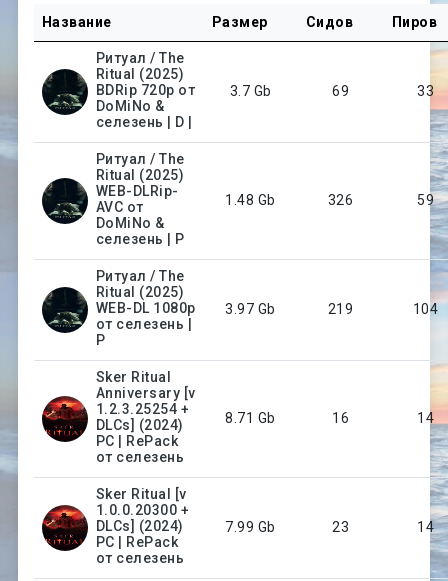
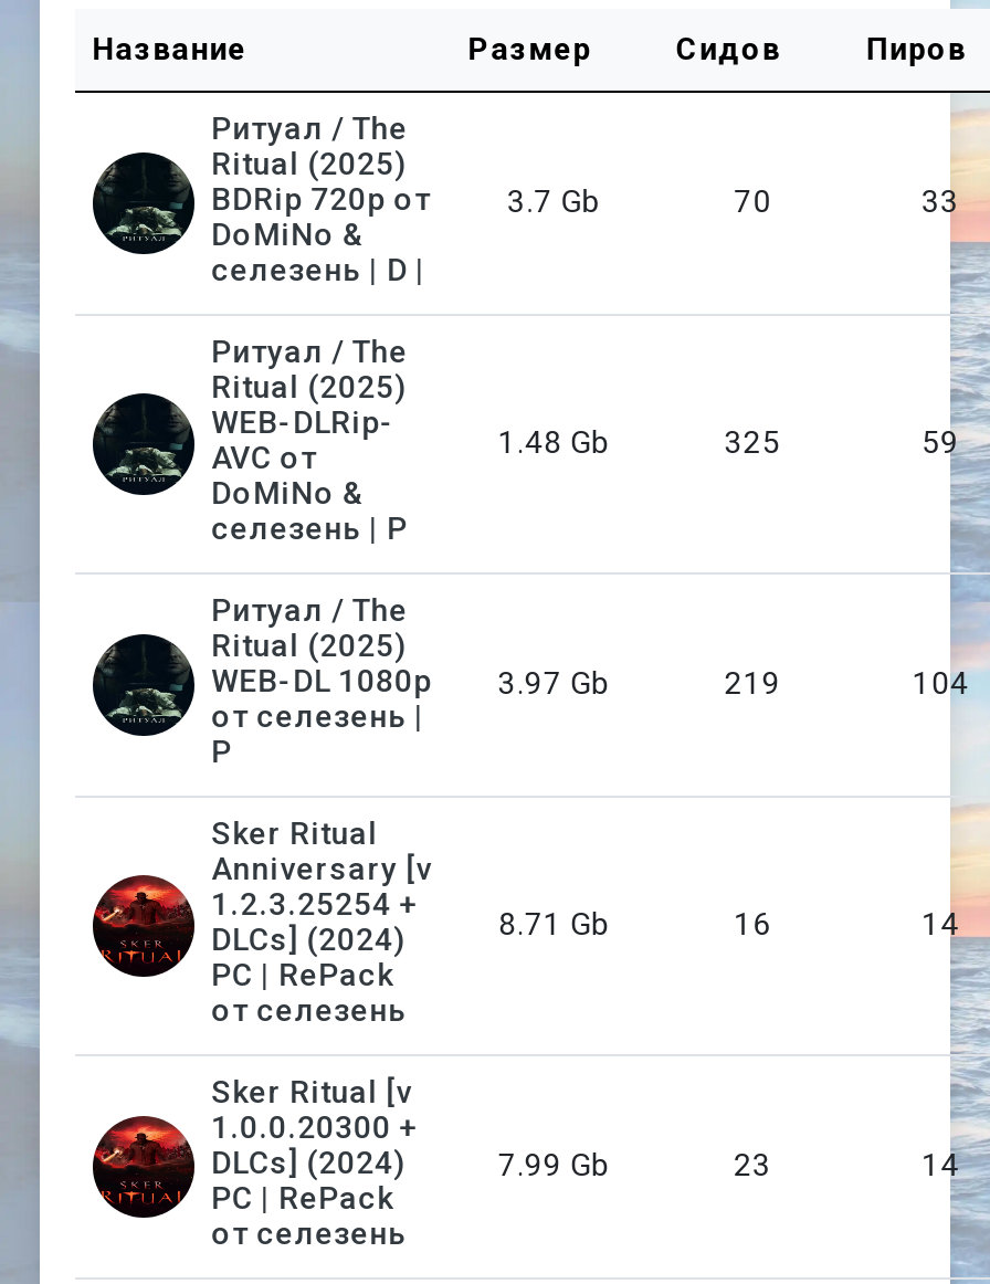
[332,83,349,99] 69 -> [734,183,771,218] 70
[328,192,353,208] 326 -> [724,423,781,459] 325

